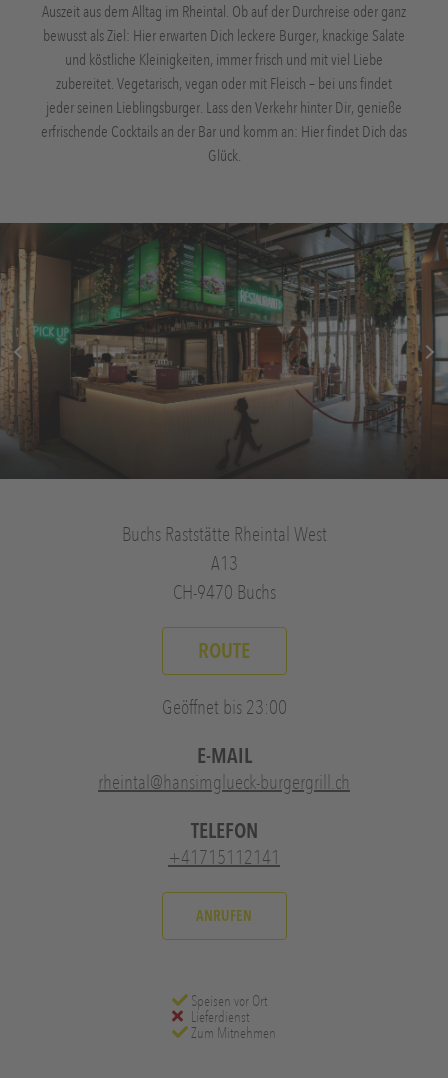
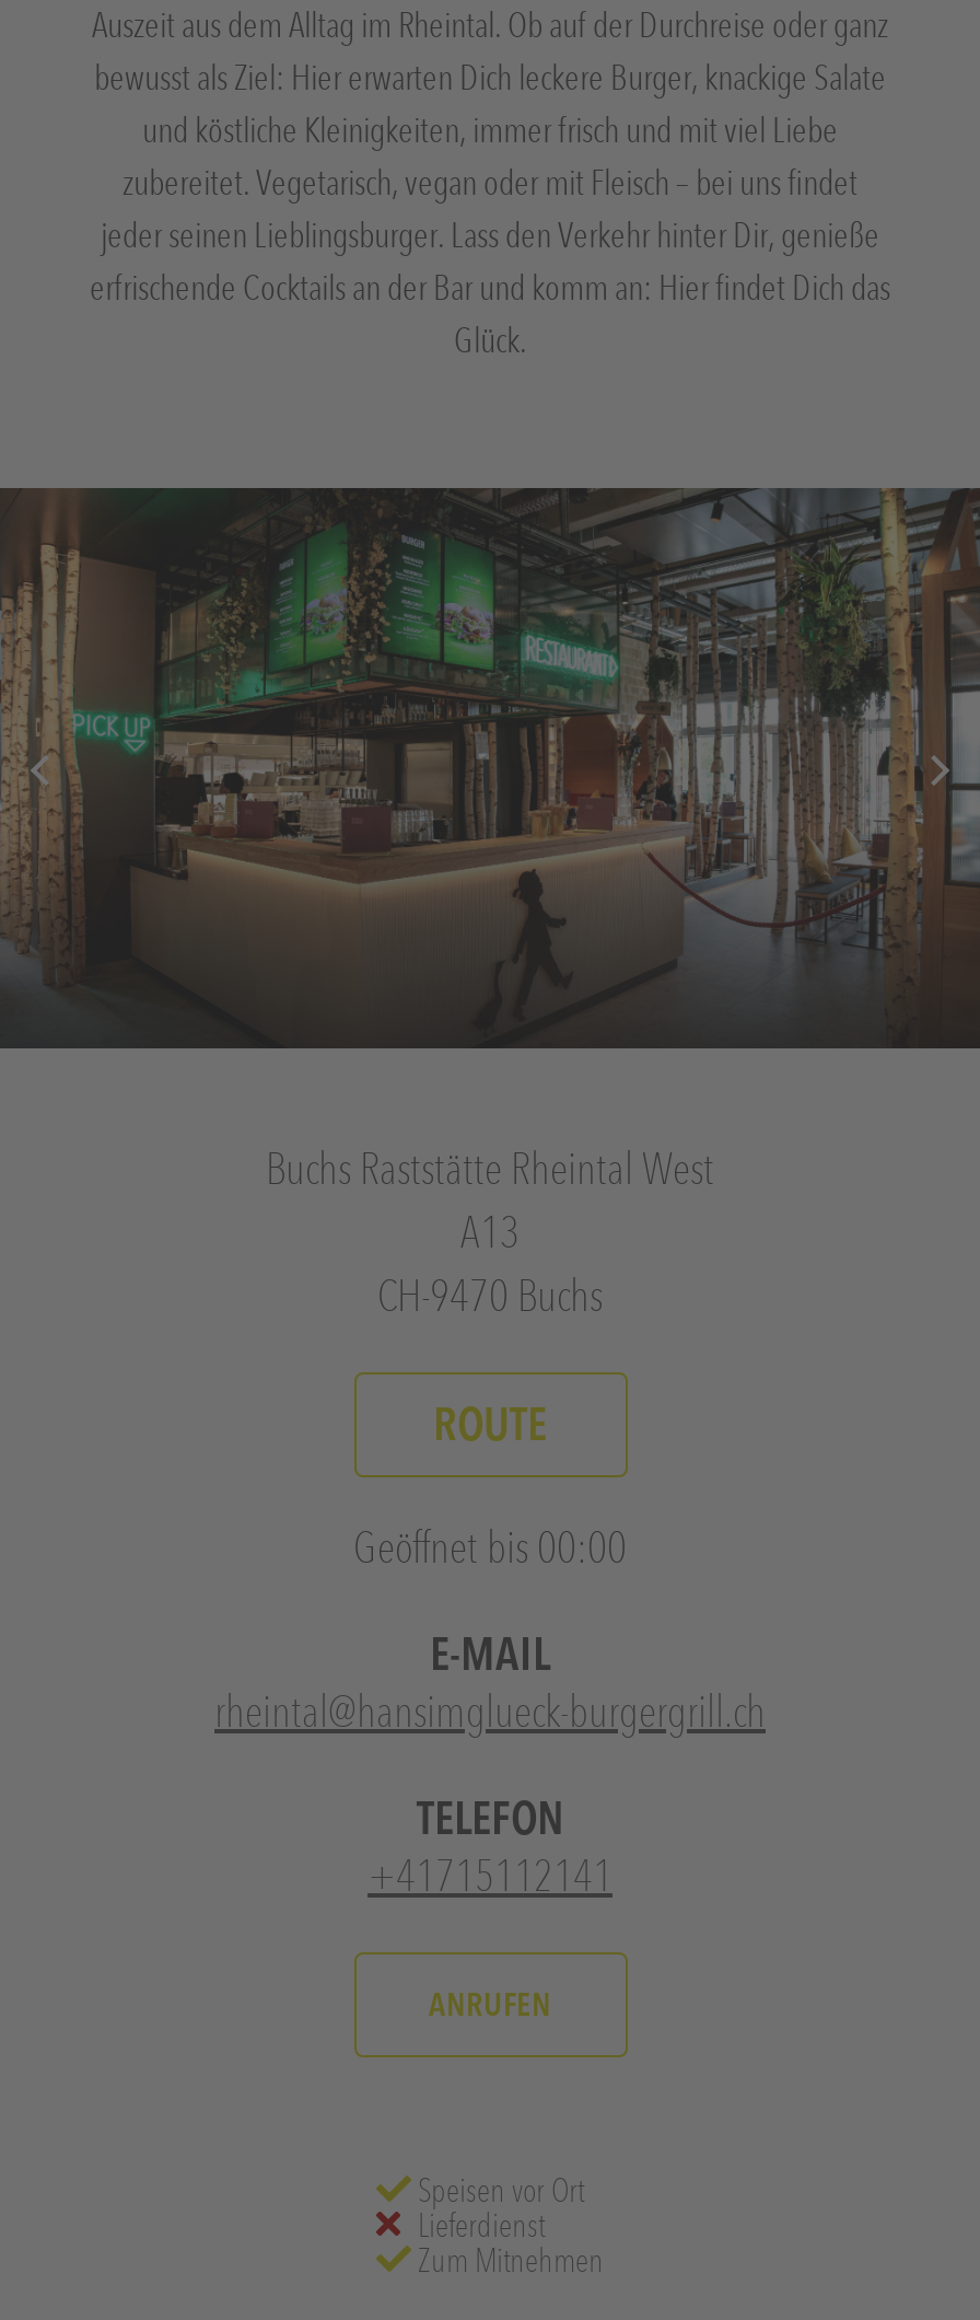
[161,695,286,720] Geöffnet bis 23:00 -> [353,1521,627,1575] Geöffnet bis 00:00

